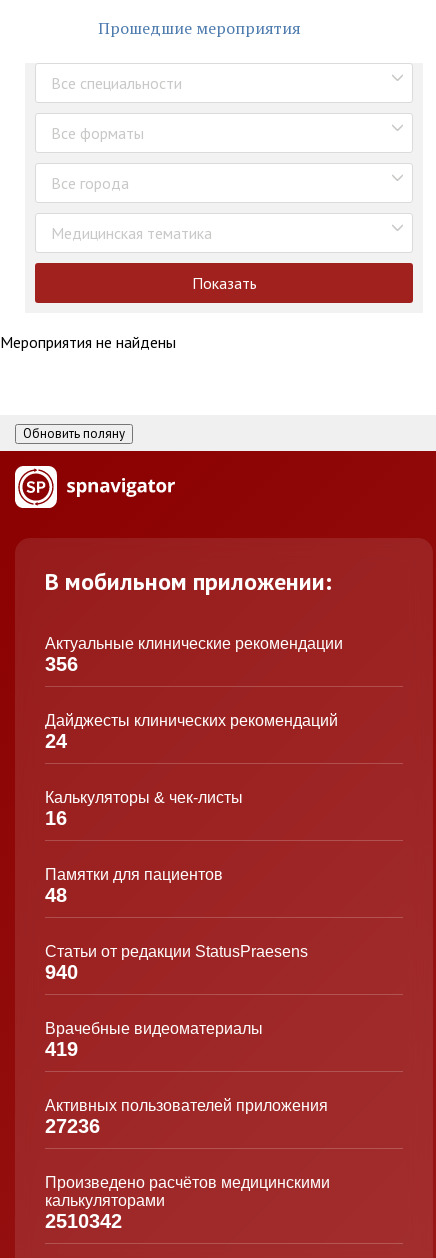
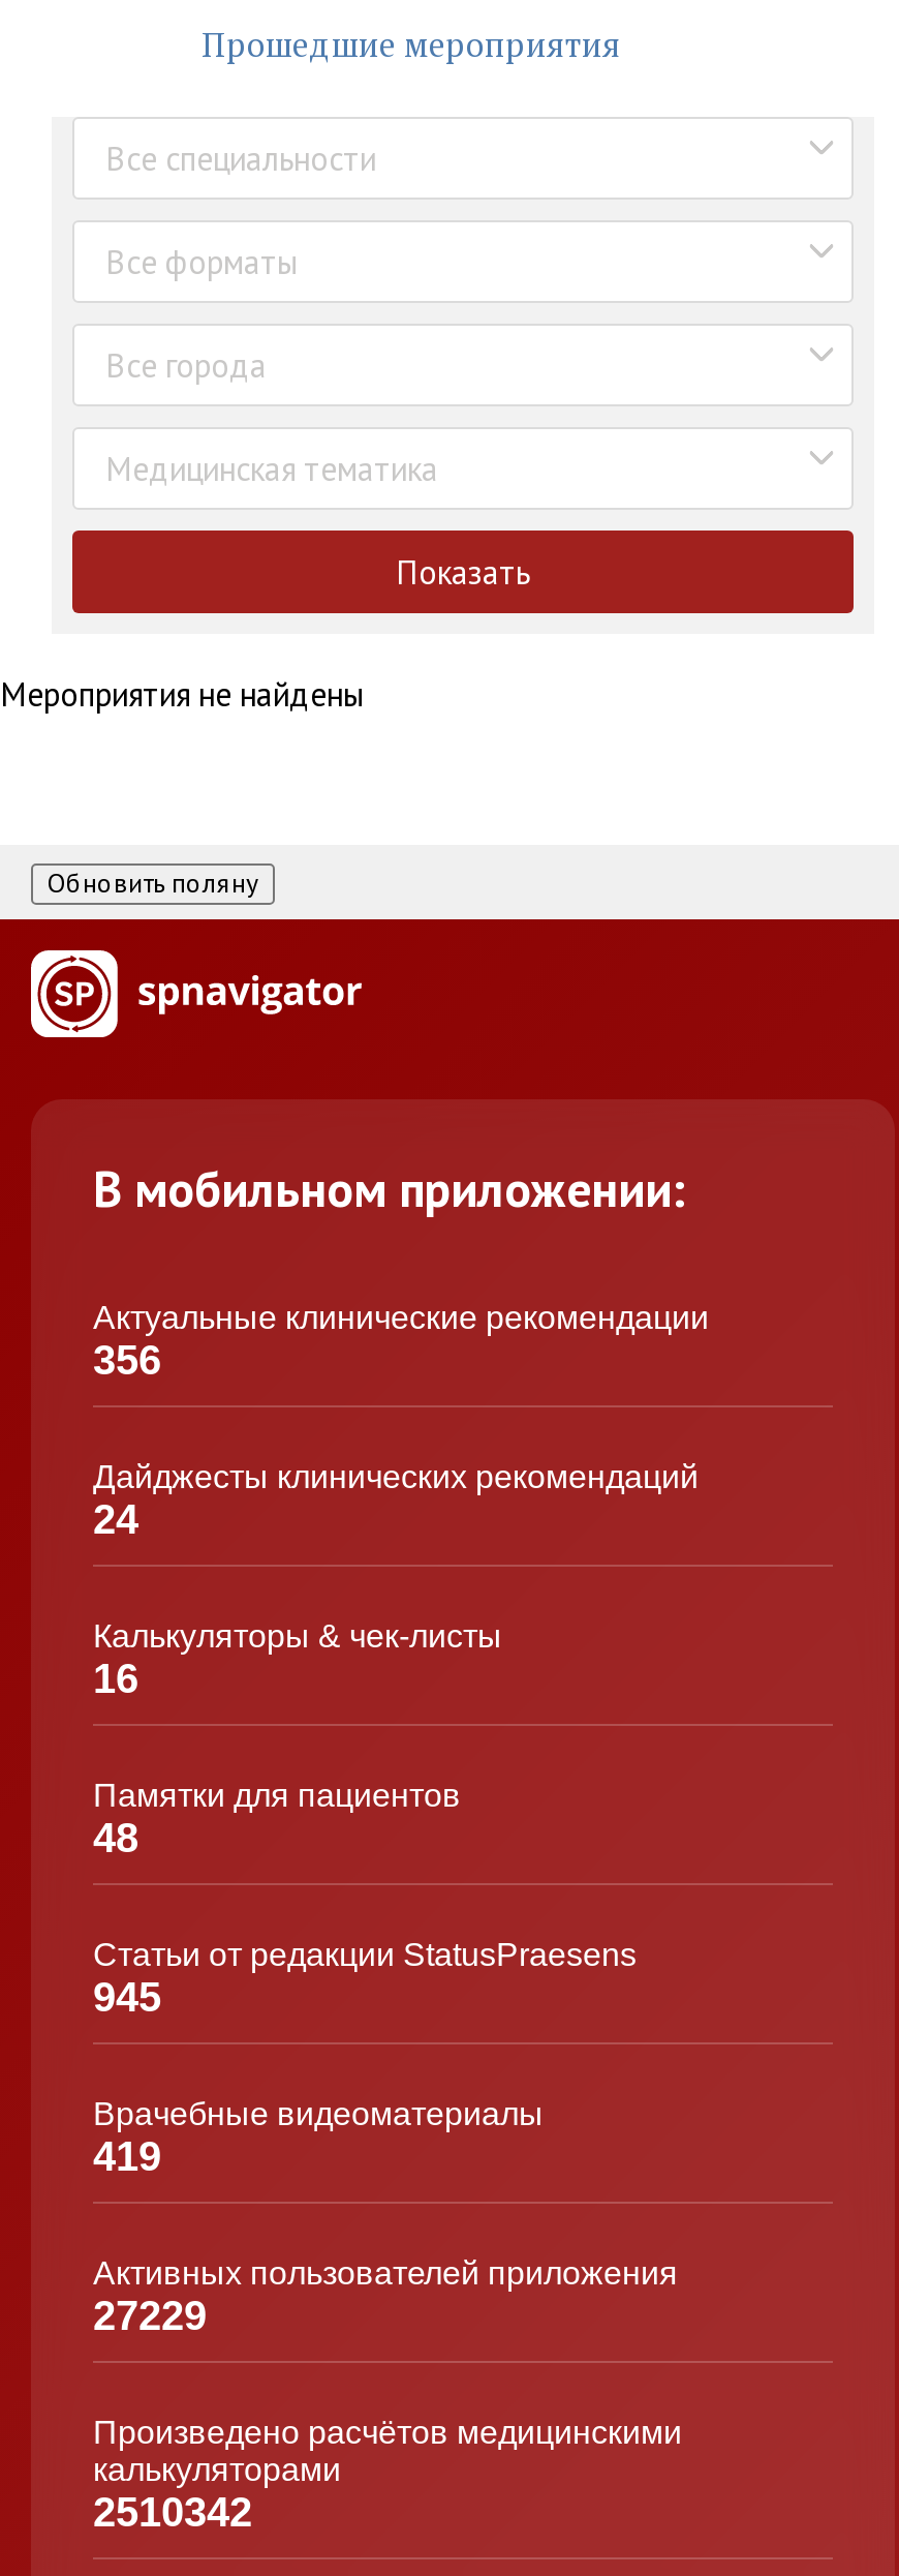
[45,961,78,983] 940 -> [93,1974,161,2020] 945
[45,1115,100,1137] 27236 -> [93,2293,207,2338] 27229

